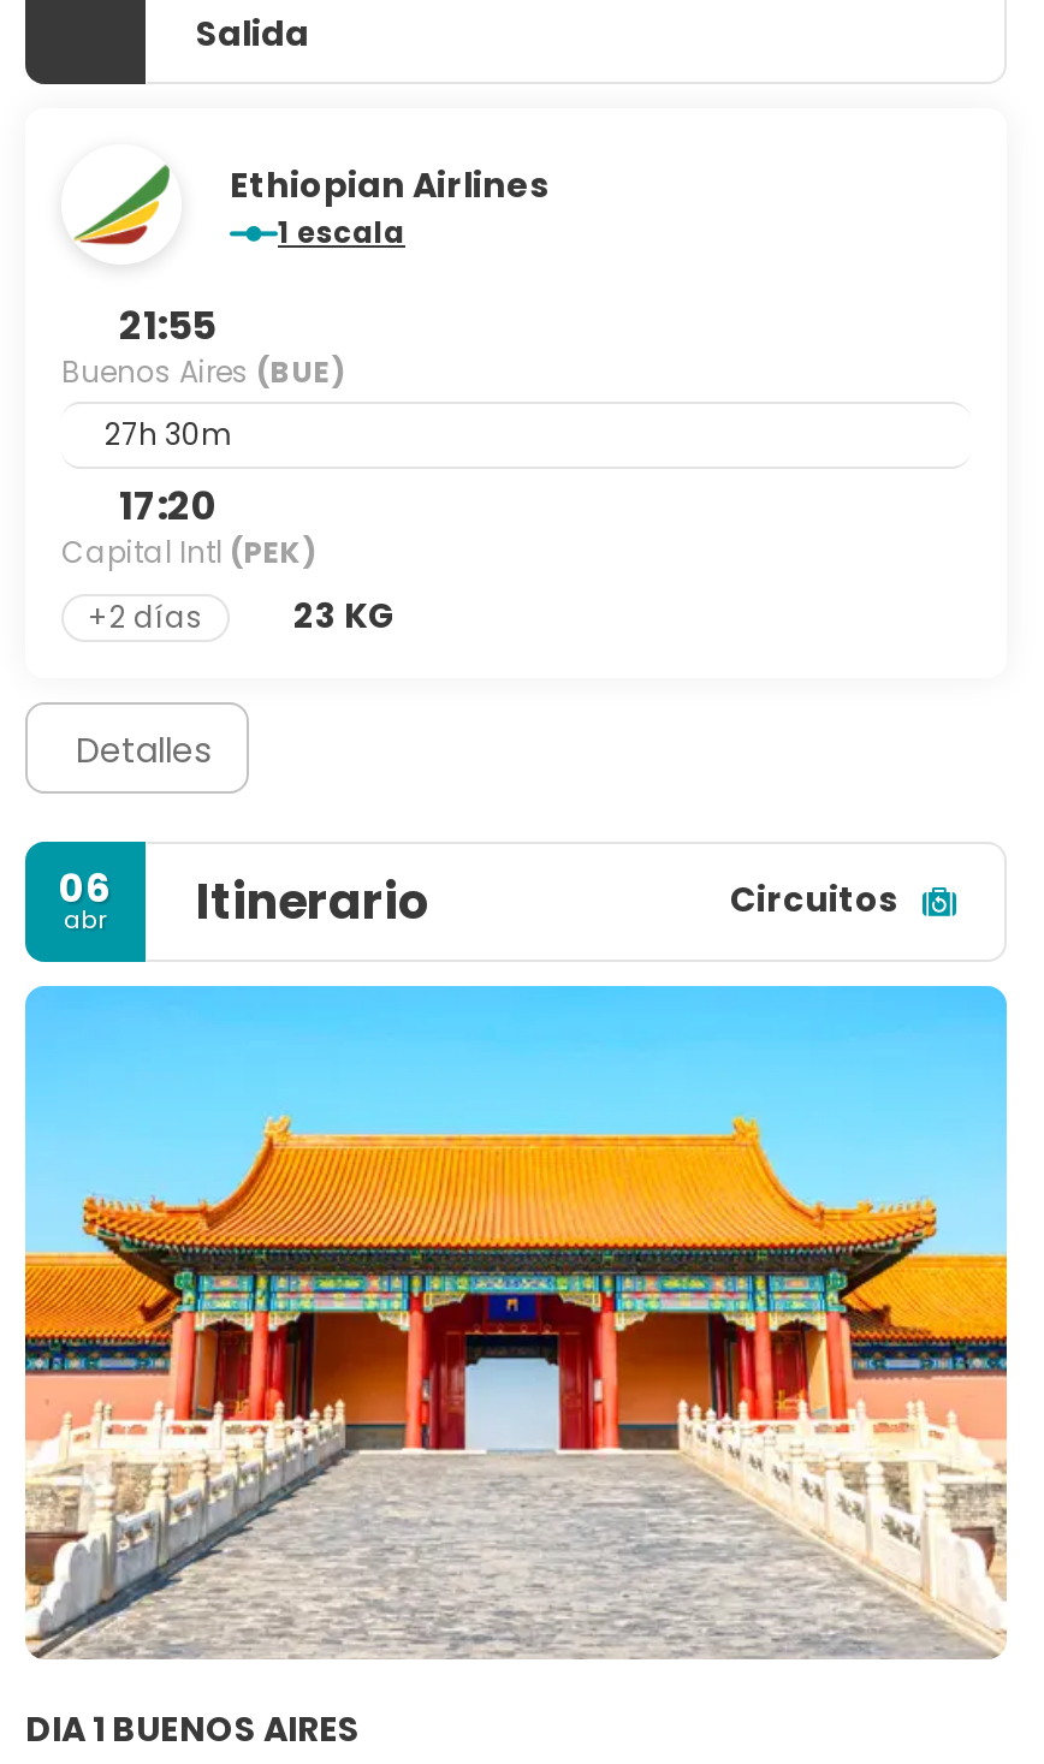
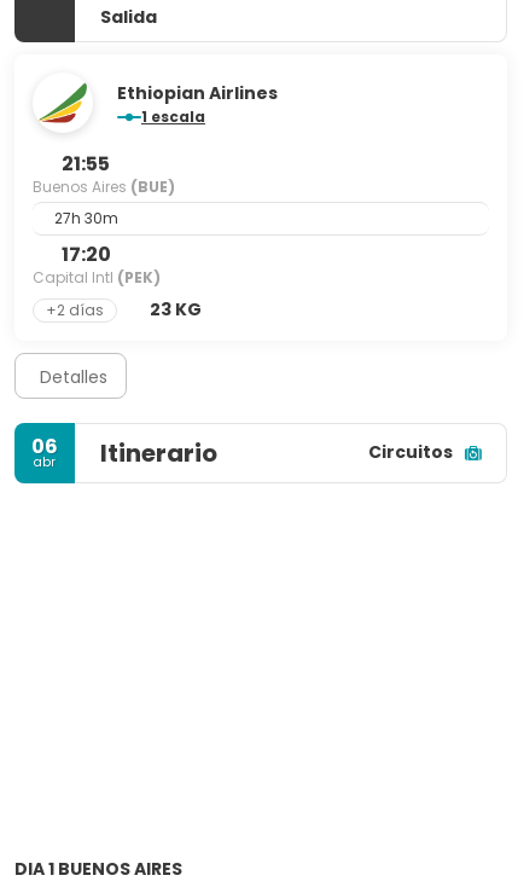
[23,984,1009,1659] [image] -> none

